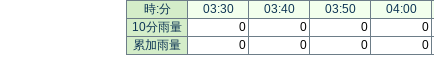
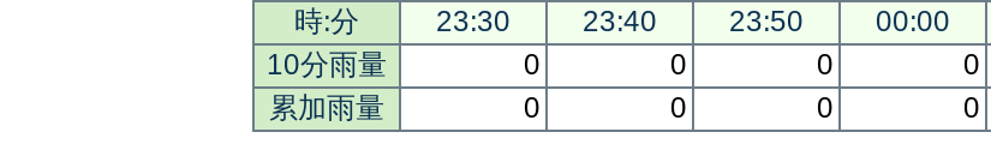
[202,2,233,16] 03:30 -> [436,5,511,38] 23:30
[263,2,294,16] 03:40 -> [583,5,657,38] 23:40
[324,2,355,16] 03:50 -> [729,5,804,38] 23:50
[385,2,416,16] 04:00 -> [876,5,950,38] 00:00

